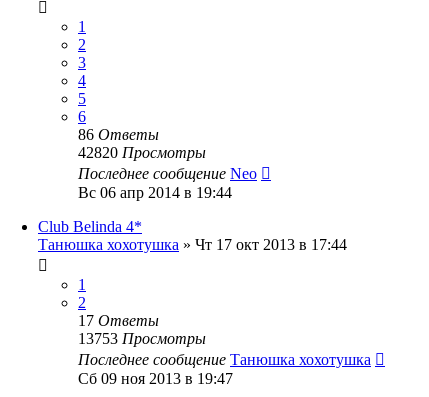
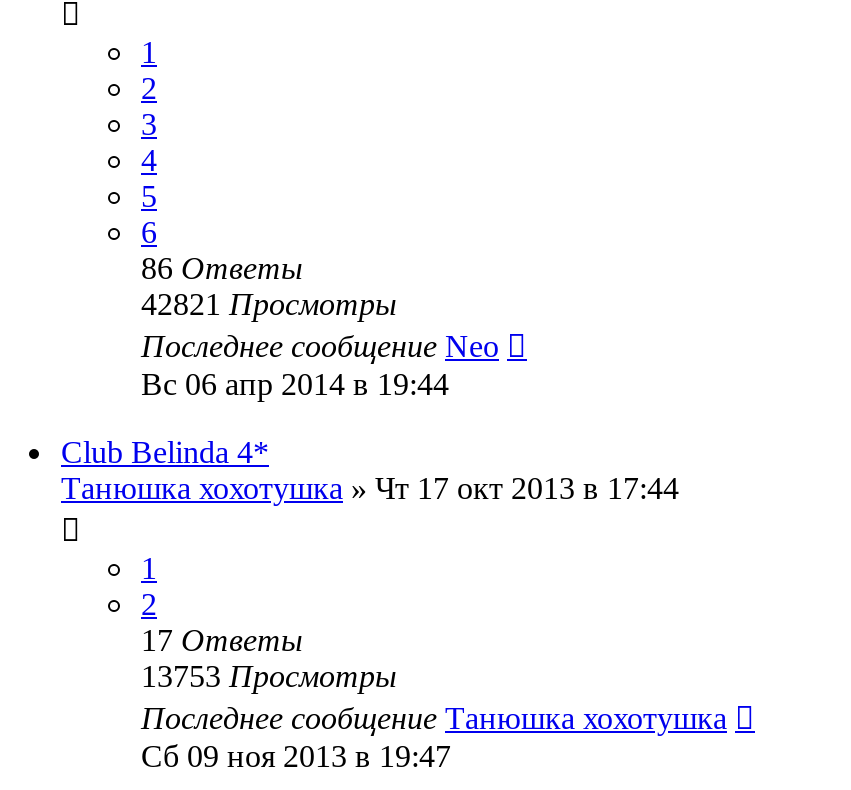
[78,144,206,161] 42820 Просмотры -> [141,287,397,321] 42821 Просмотры

